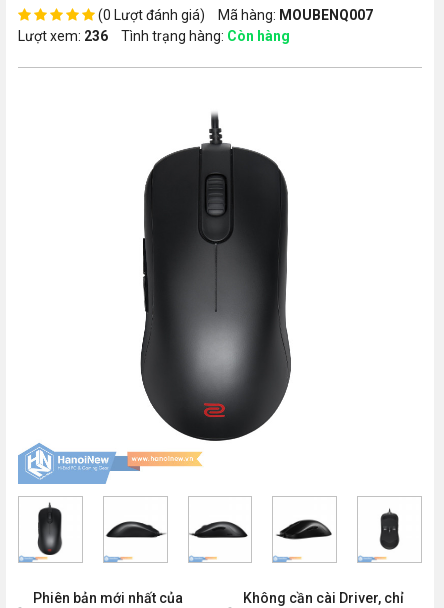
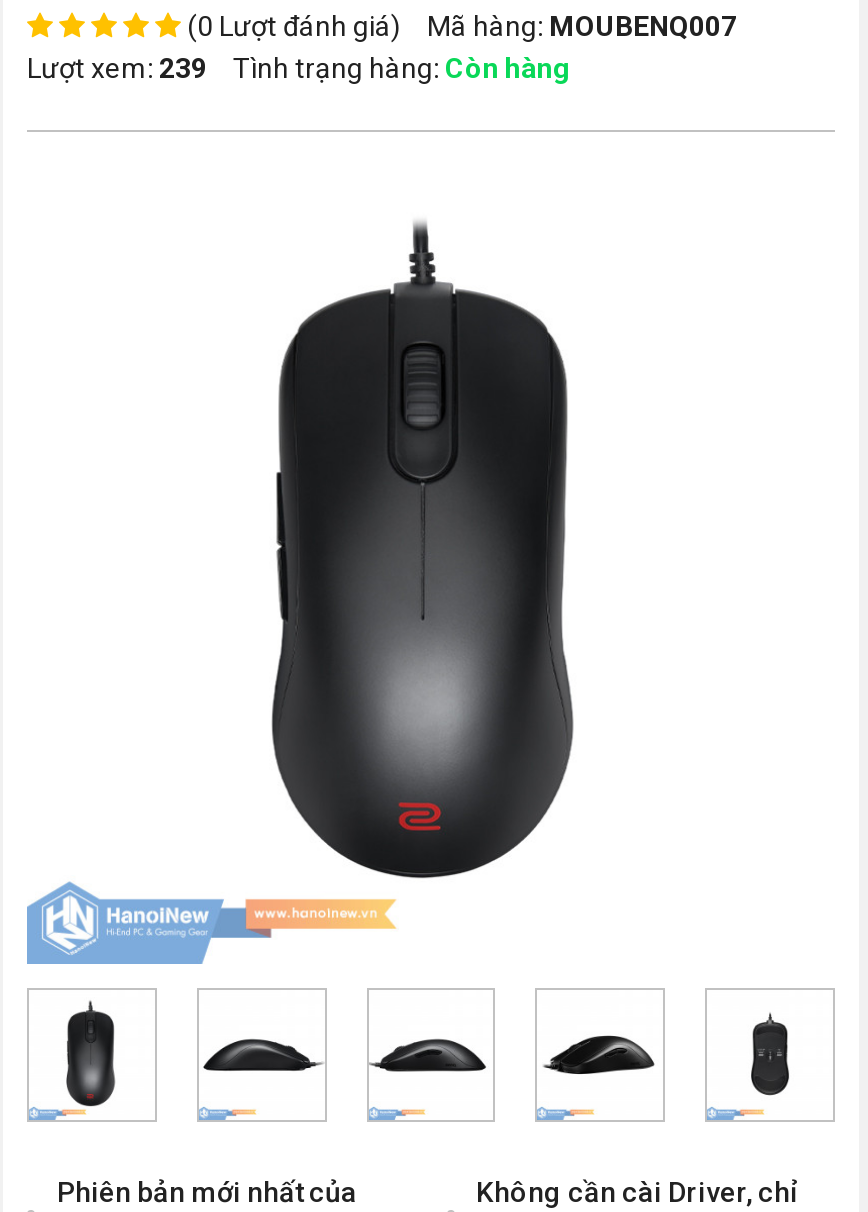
[18,28,290,44] Lượt xem: 236 Tình trạng hàng: Còn hàng -> [27,52,571,84] Lượt xem: 239 Tình trạng hàng: Còn hàng

